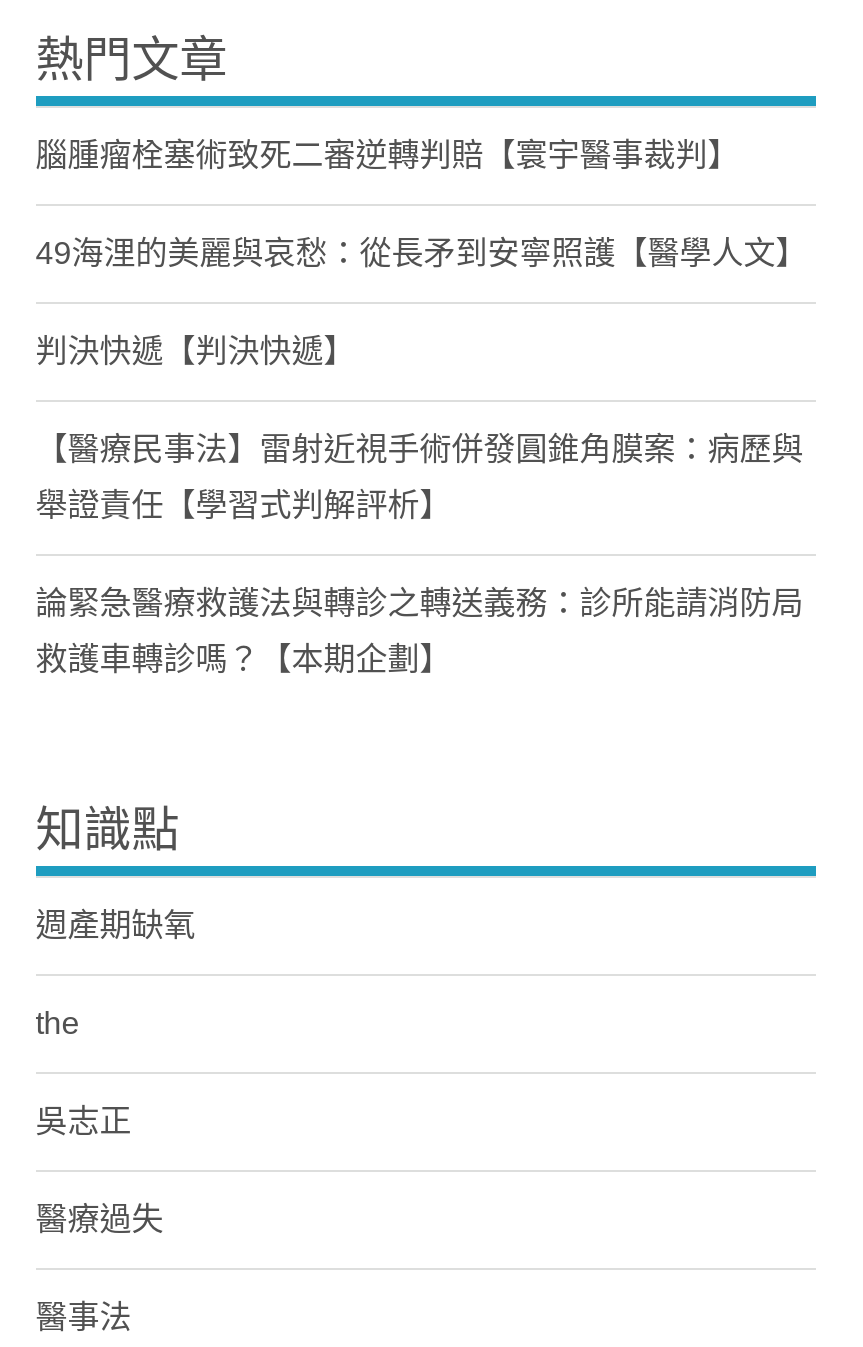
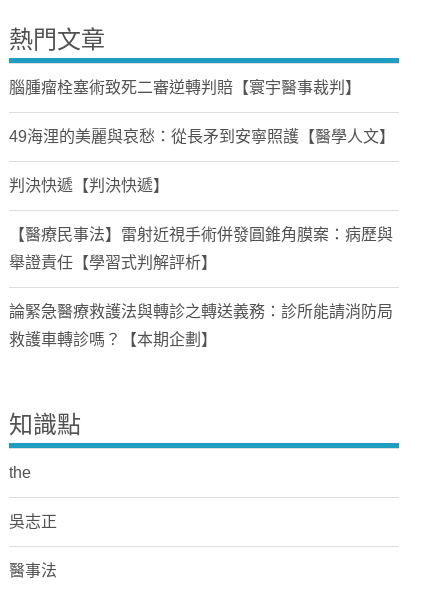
[36,908,196,942] 週產期缺氧 -> none
[36,1202,164,1236] 醫療過失 -> none

